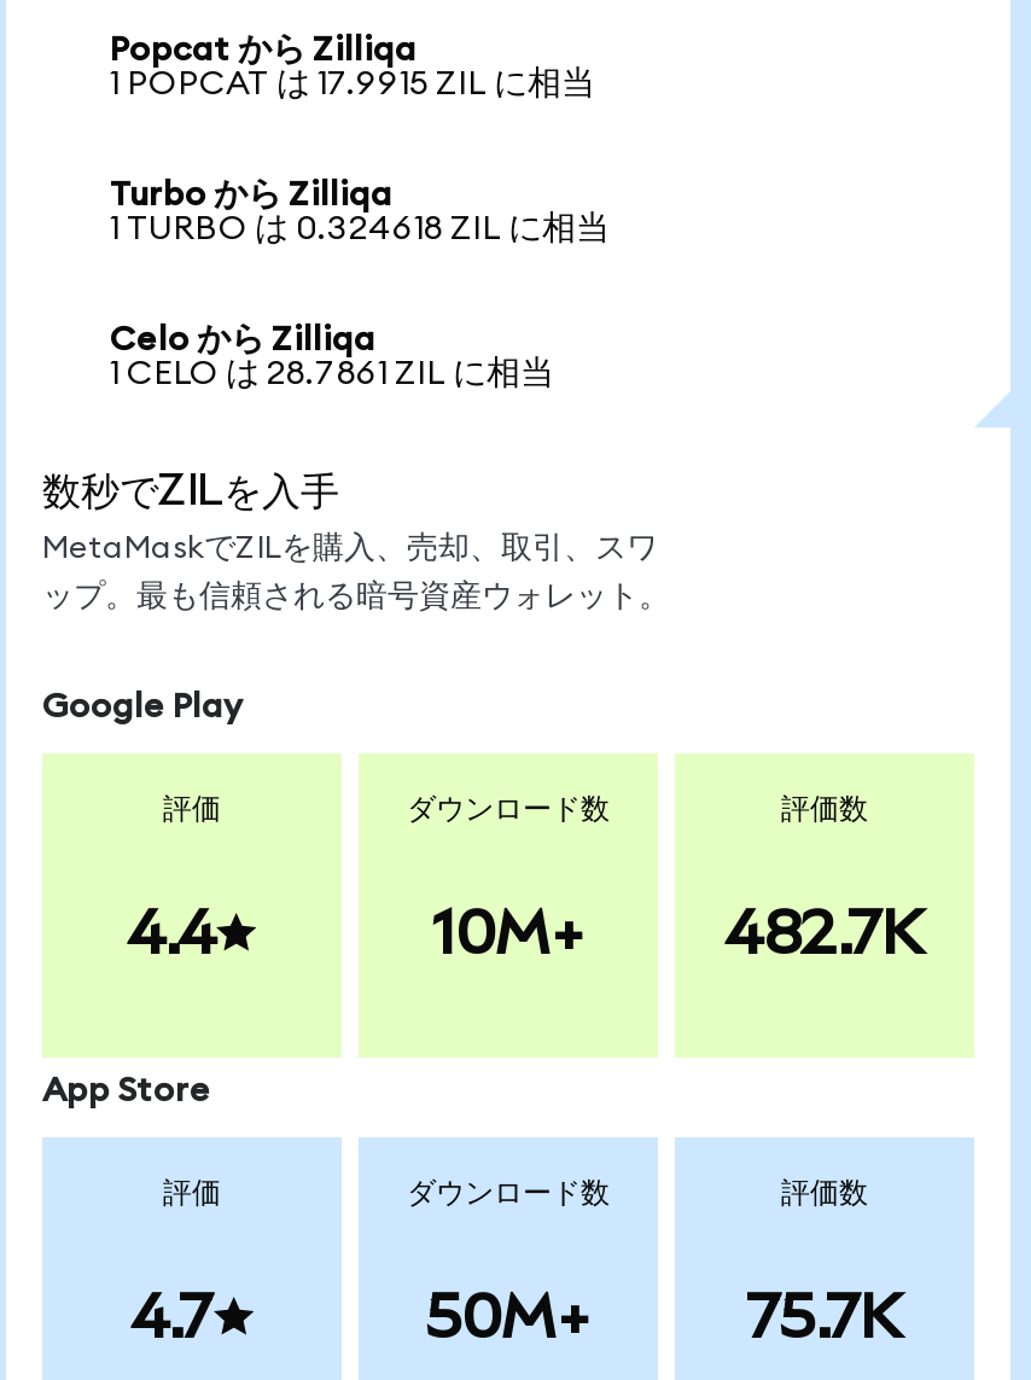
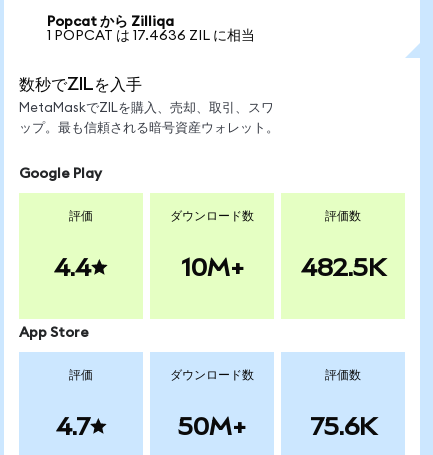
[110,68,610,391] 1 POPCAT は 17.9915 ZIL に相当 | Turbo から Zilliqa | 1 TURBO は 0.324618 ZIL に相当 | Celo から Zilliqa | 1 CELO は 28.7861 ZIL に相当 -> [47,29,255,43] 1 POPCAT は 17.4636 ZIL に相当
[724,898,925,966] 482.7K -> [300,253,385,281] 482.5K
[746,1282,903,1350] 75.7K -> [309,412,376,440] 75.6K

